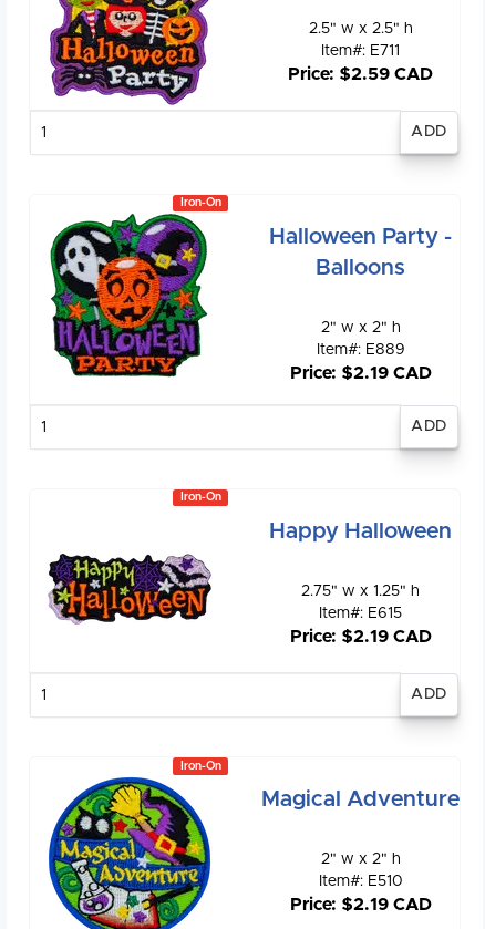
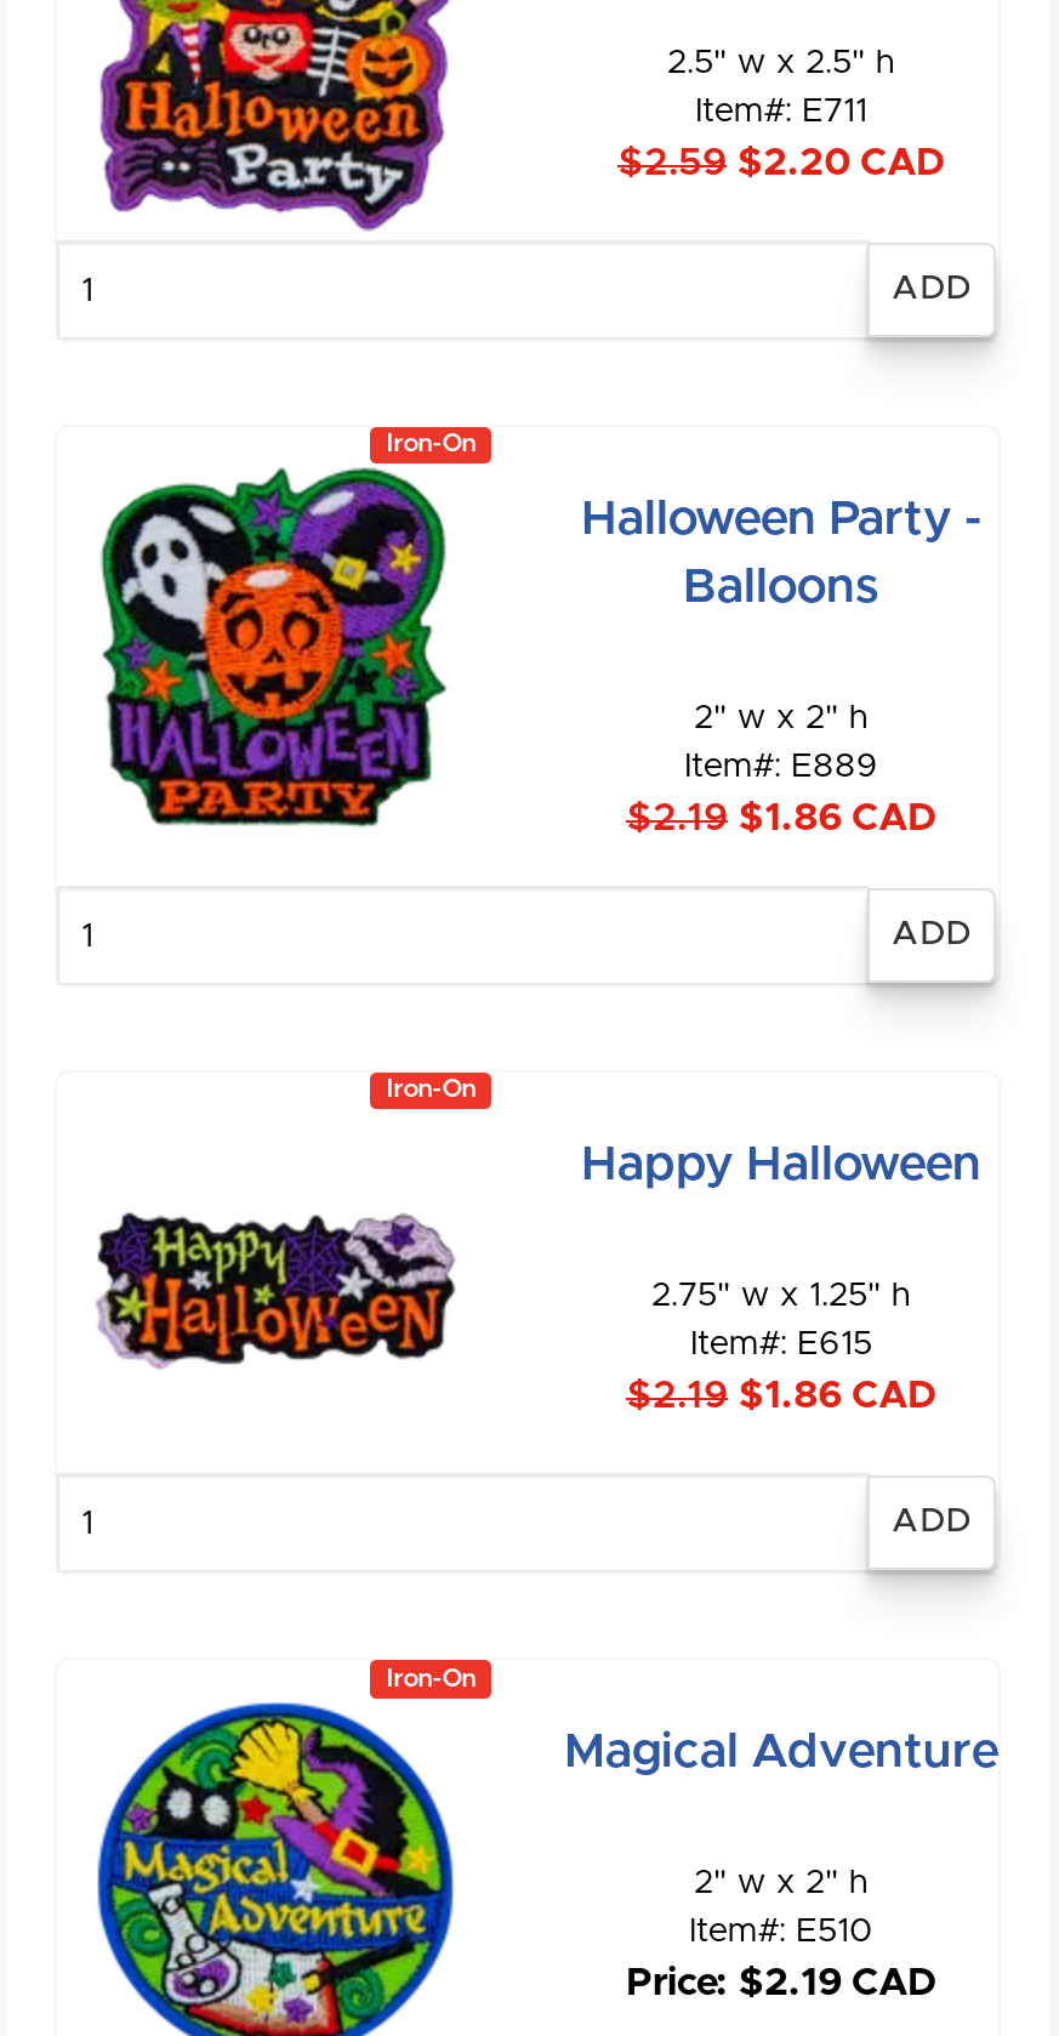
[288,65,433,83] Price: $2.59 CAD -> [617,143,945,182] $2.59 $2.20 CAD
[290,365,431,382] Price: $2.19 CAD -> [626,799,936,838] $2.19 $1.86 CAD
[290,628,431,646] Price: $2.19 CAD -> [626,1376,936,1415] $2.19 $1.86 CAD

